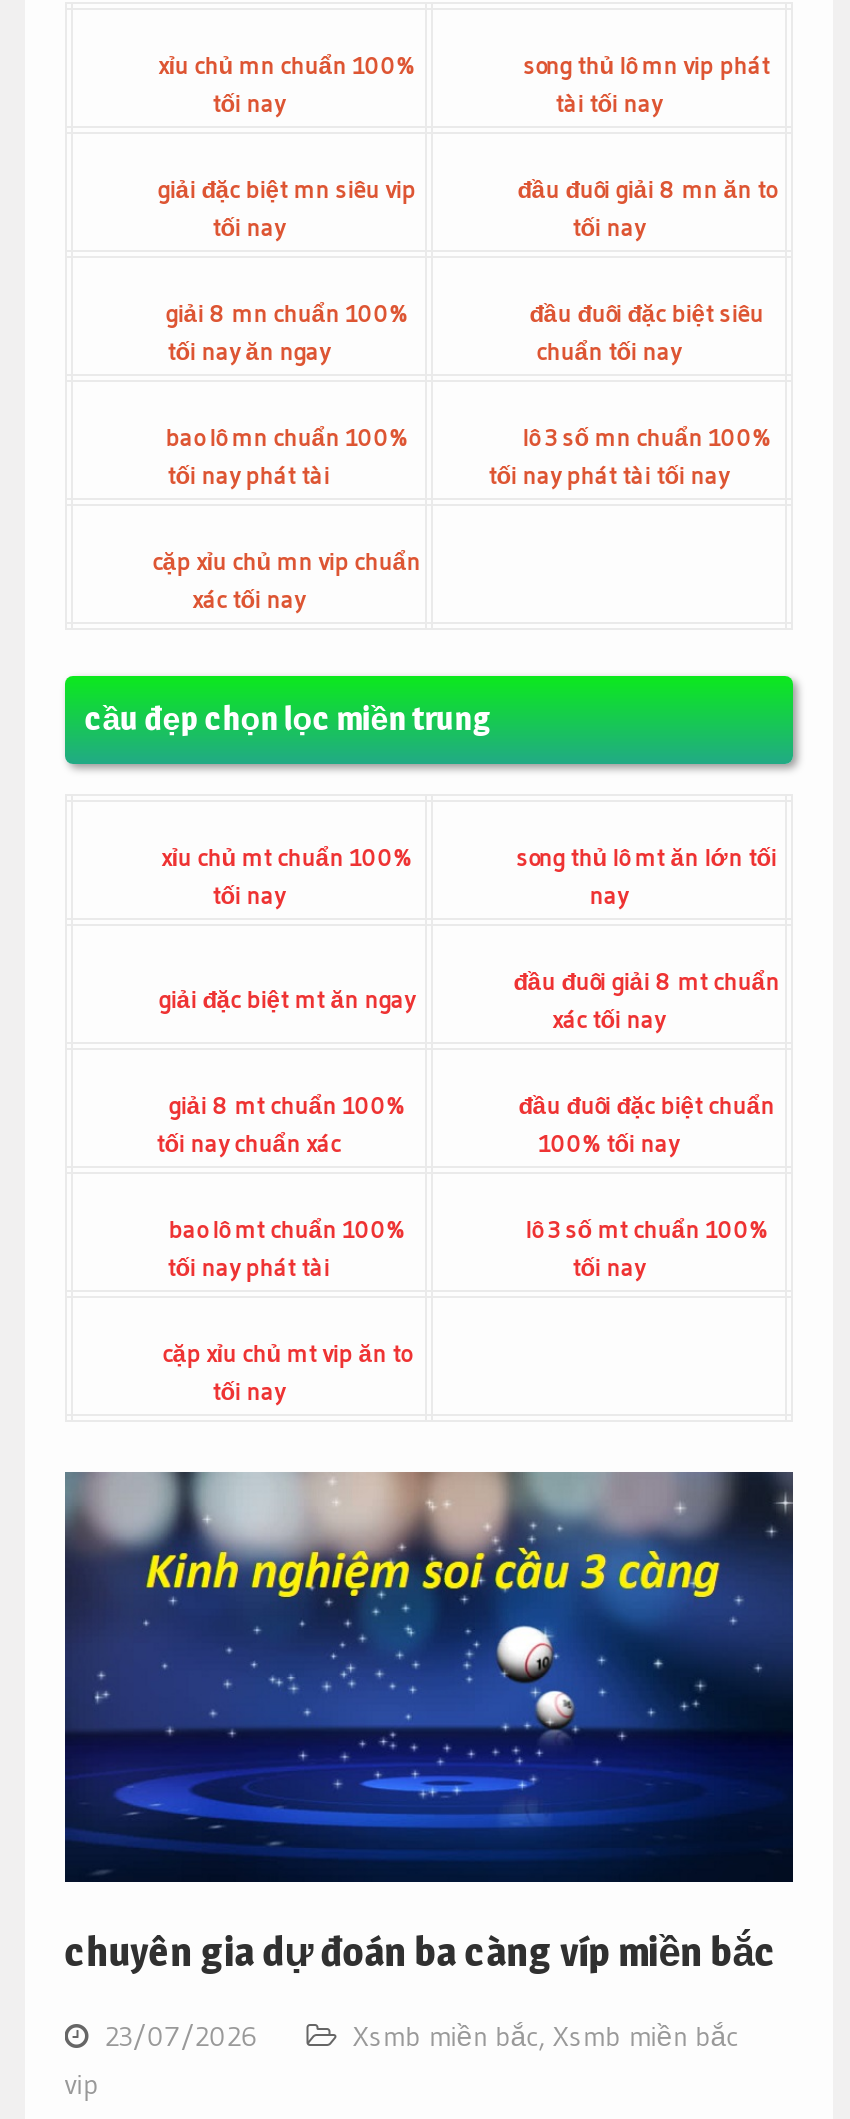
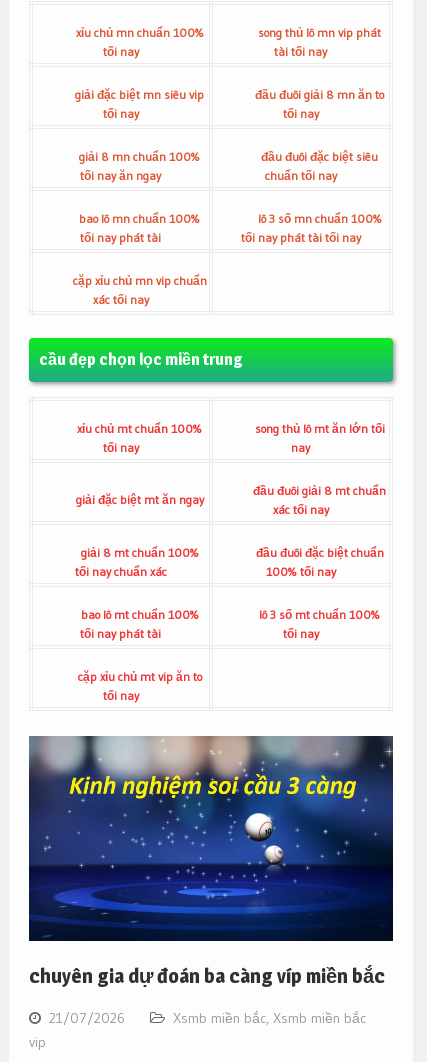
[104,2018,256,2054] 23/07/2026 -> [49,1009,125,1027] 21/07/2026

